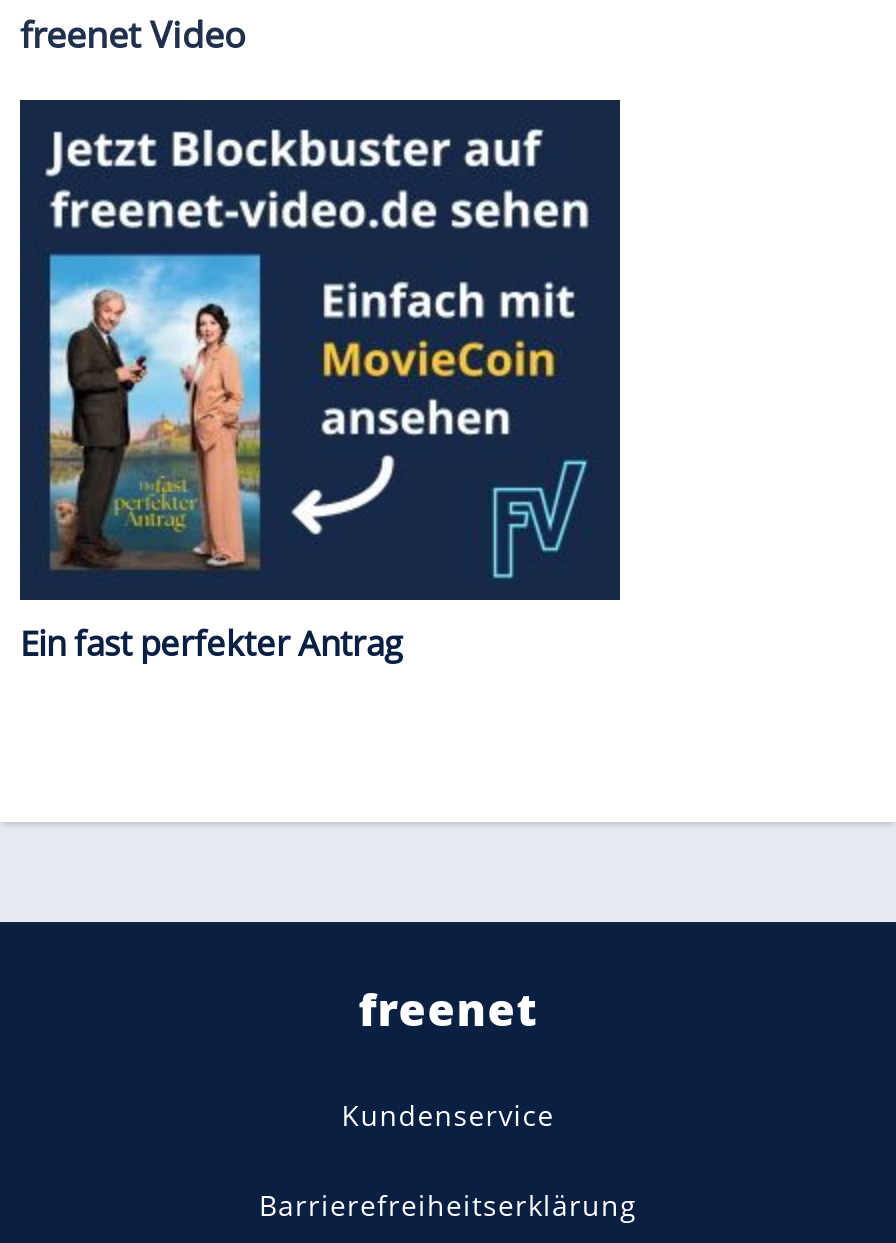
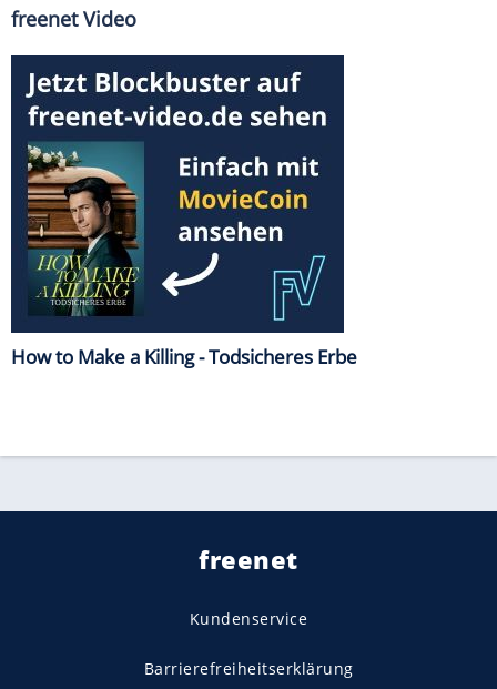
[20,254,402,665] [image] | Ein fast perfekter Antrag -> [11,142,357,369] [image] | How to Make a Killing - Todsicheres Erbe

